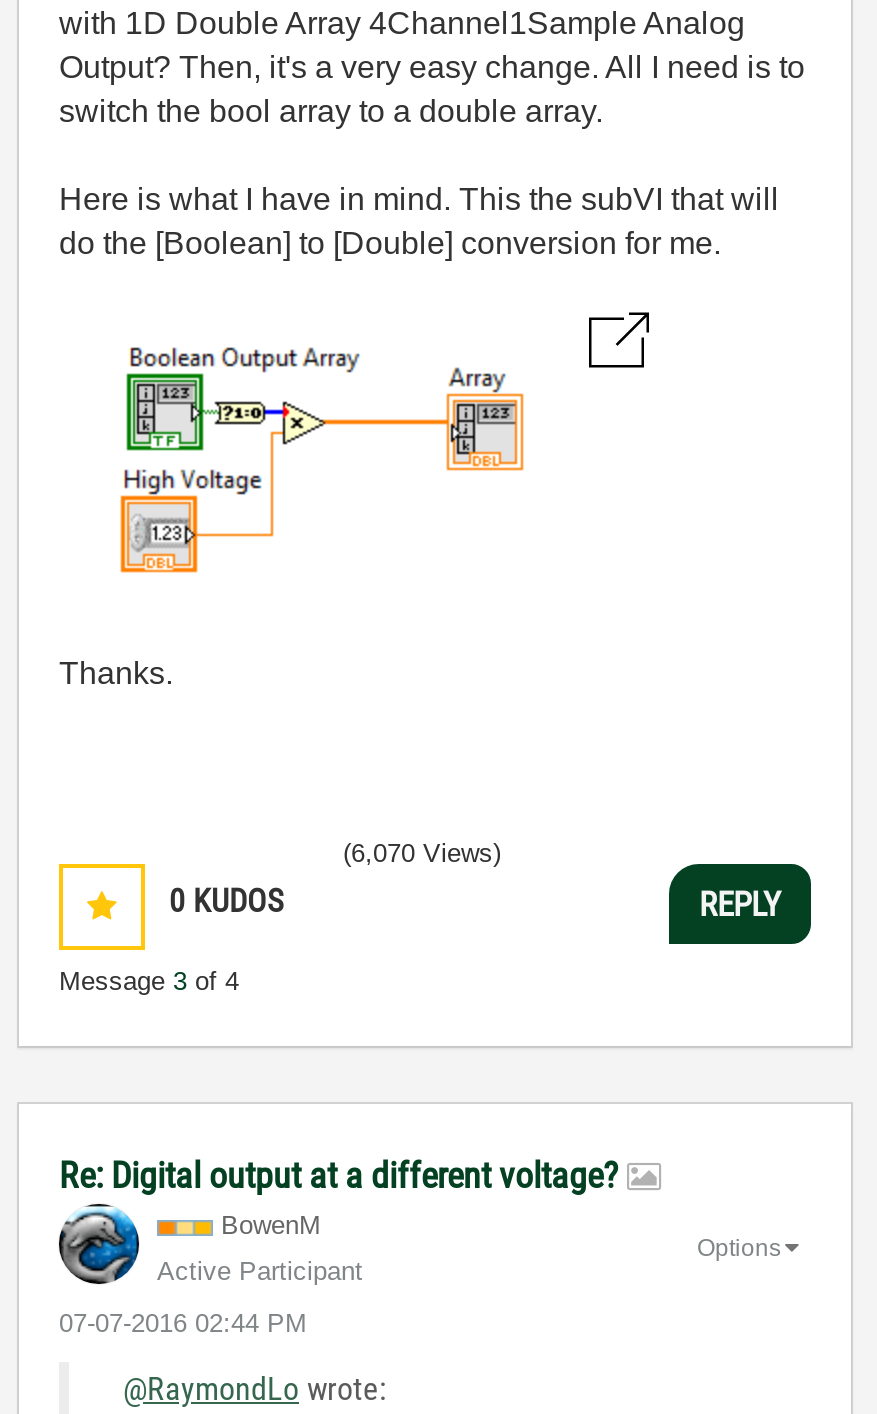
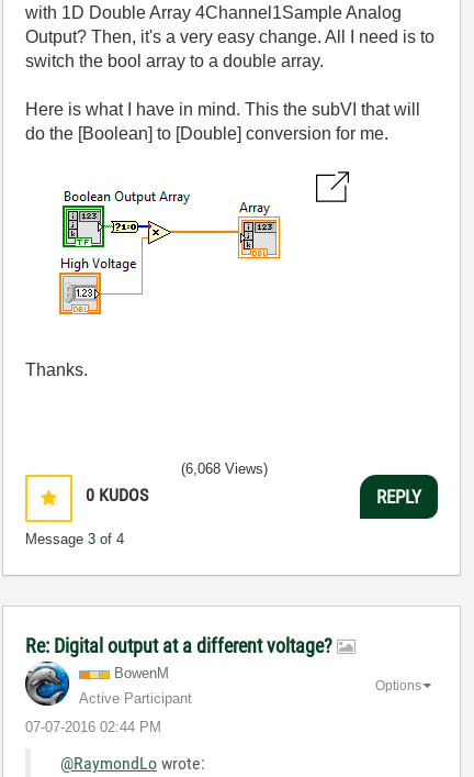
[343,838,501,868] (6,070 Views) -> [181,460,268,477] (6,068 Views)

